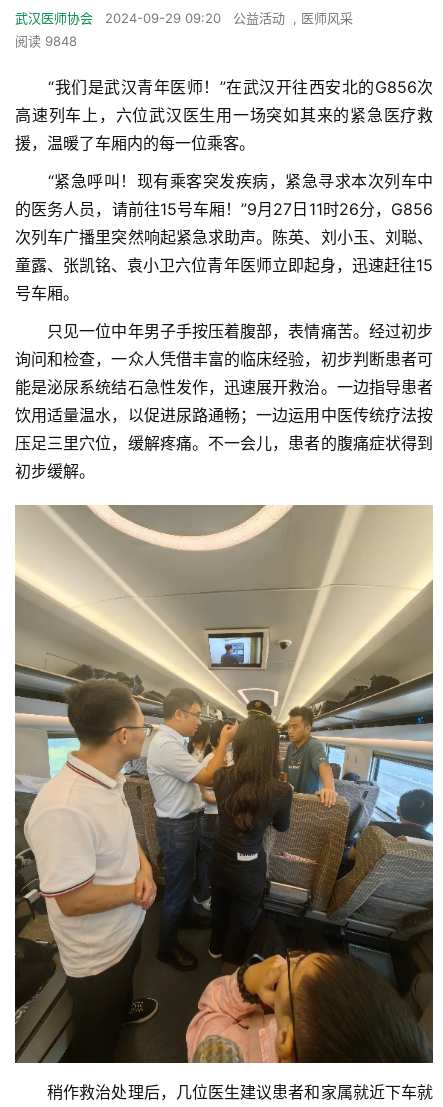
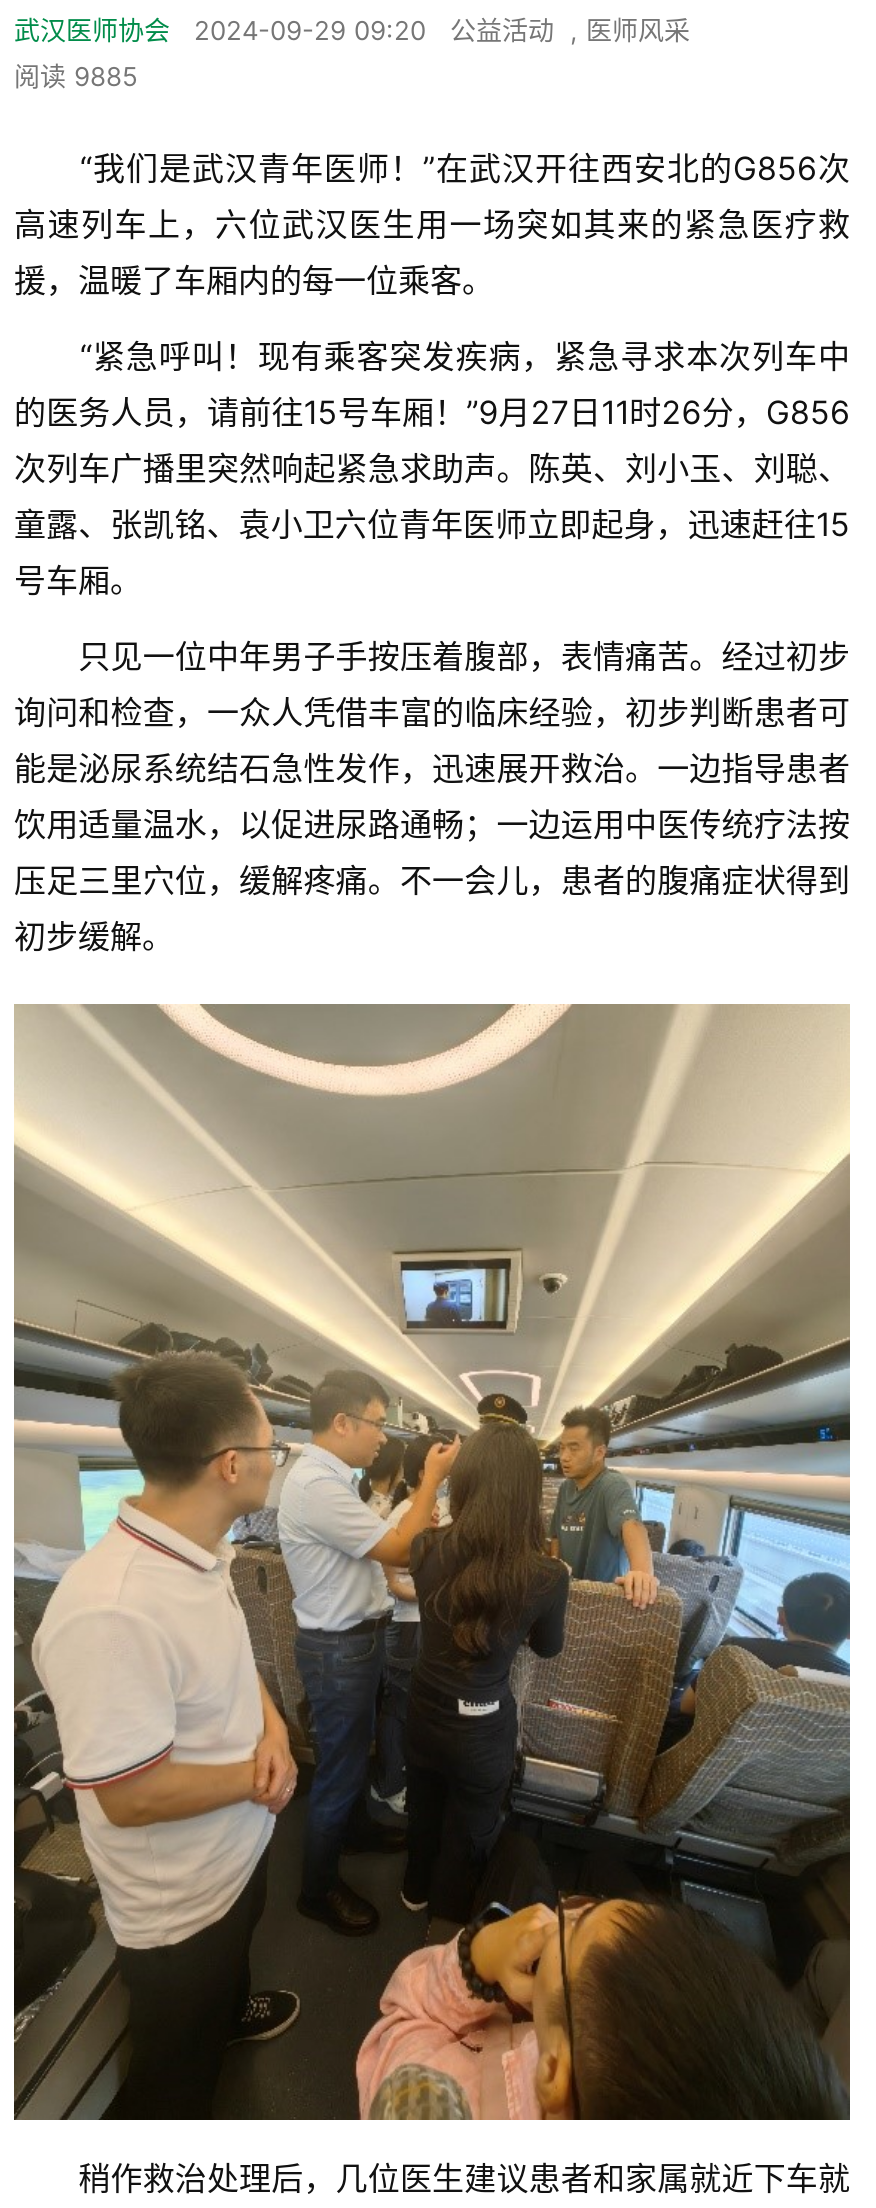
[15,33,77,49] 阅读 9848 -> [14,60,138,92] 阅读 9885

